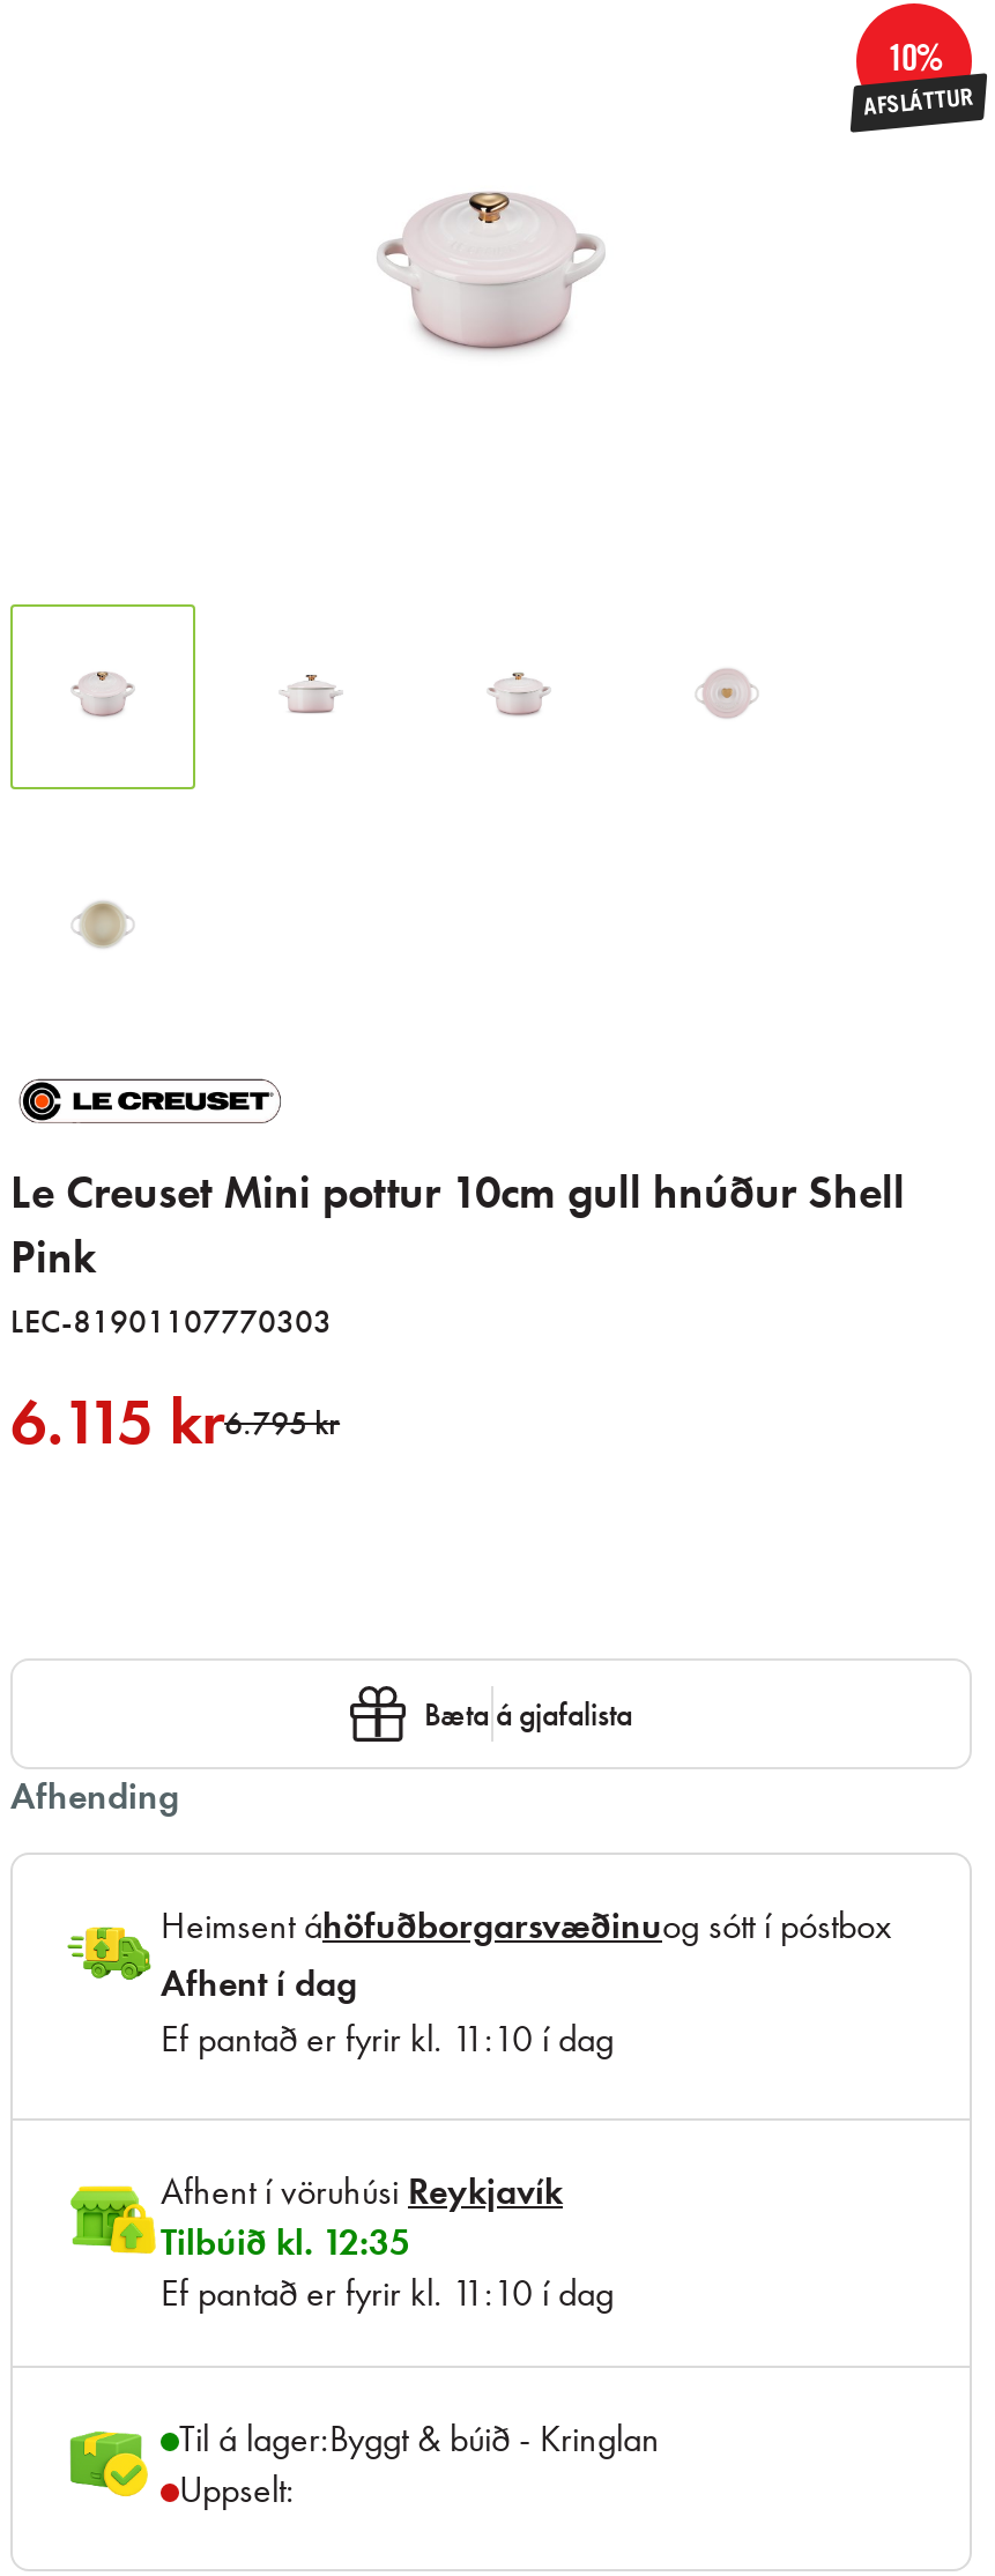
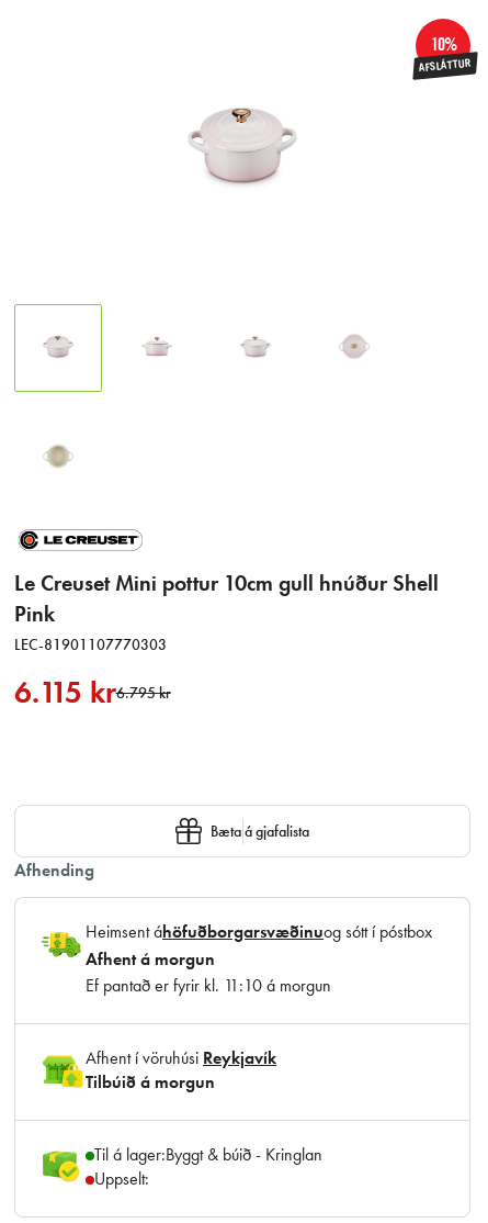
[161,1959,357,2007] Afhent í dag -> [86,947,215,970] Afhent á morgun
[161,2014,614,2063] Ef pantað er fyrir kl. 11:10 í dag -> [86,974,331,997] Ef pantað er fyrir kl. 11:10 á morgun
[161,2218,614,2317] Tilbúið kl. 12:35 | Ef pantað er fyrir kl. 11:10 í dag -> [86,1070,215,1093] Tilbúið á morgun

